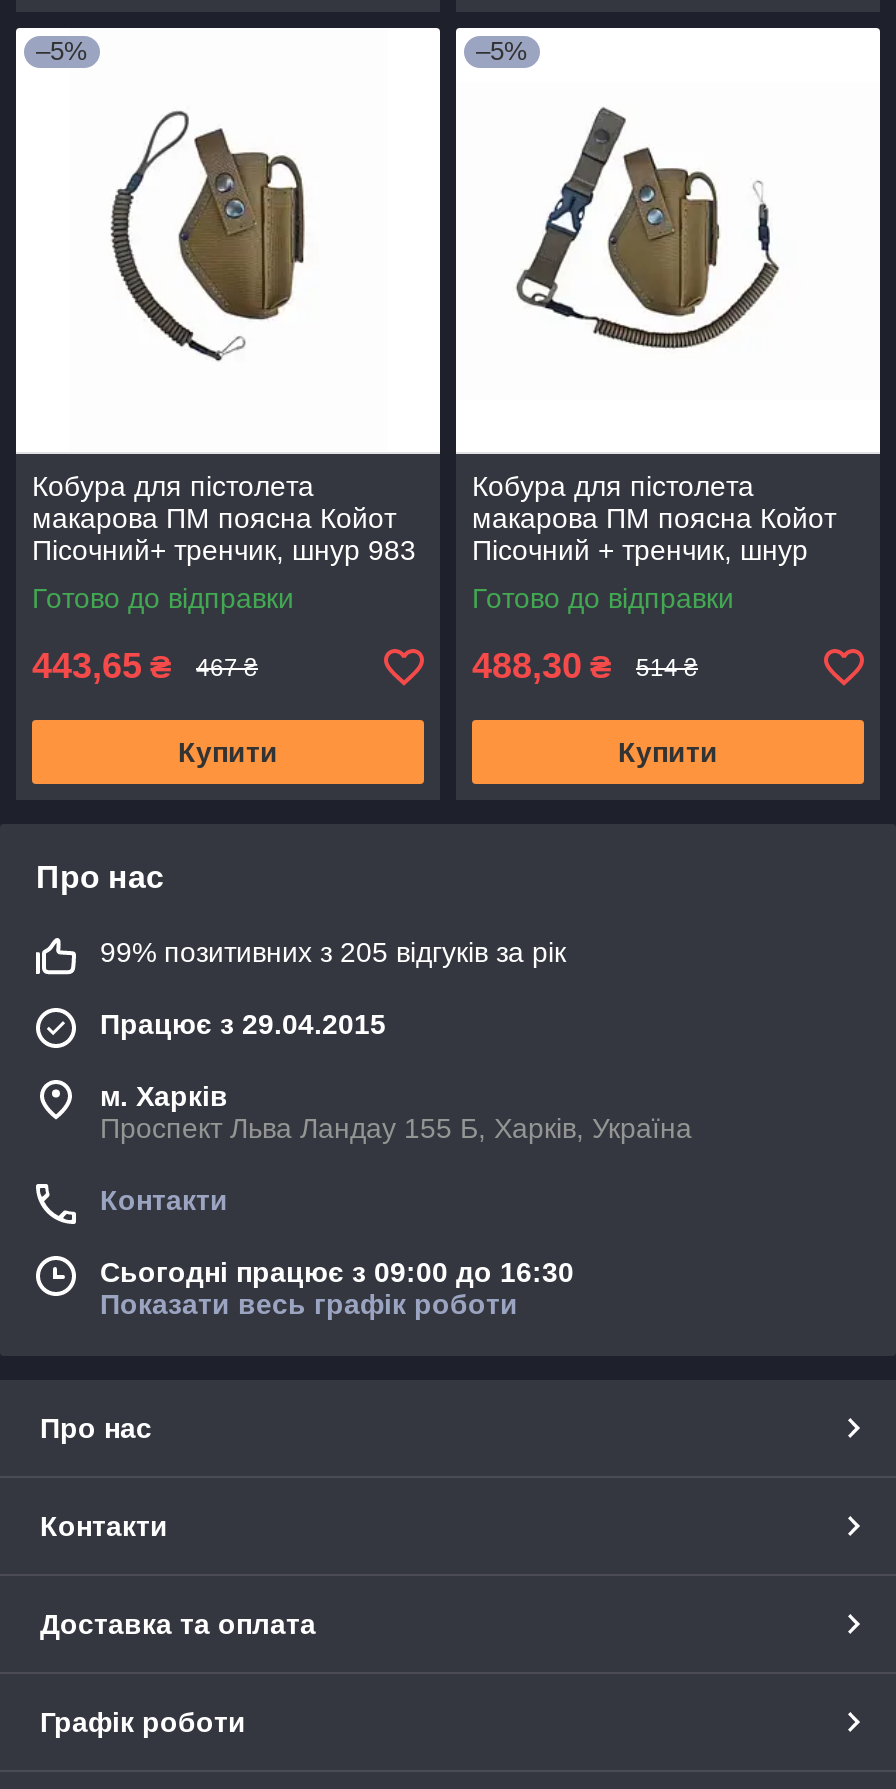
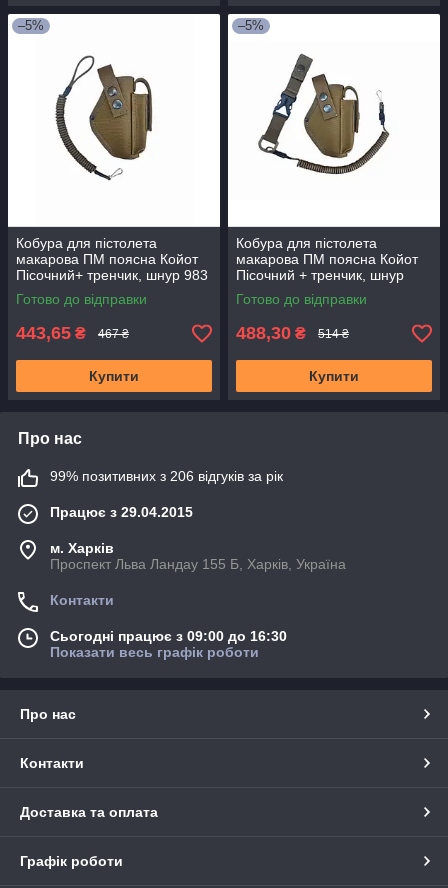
[100,937,566,969] 99% позитивних з 205 відгуків за рік -> [50,468,283,484] 99% позитивних з 206 відгуків за рік

